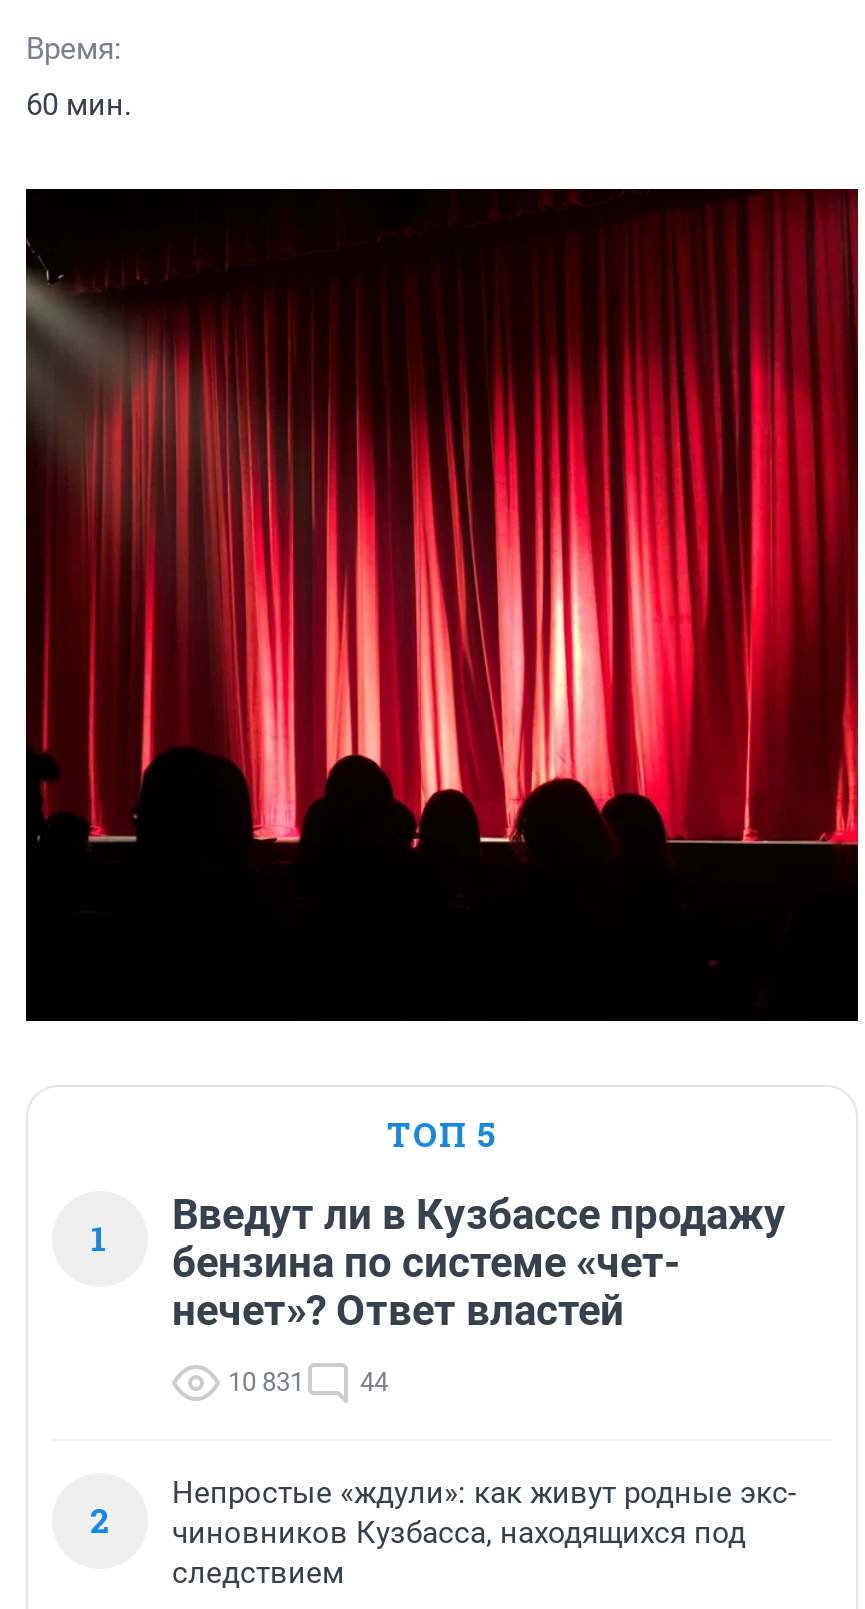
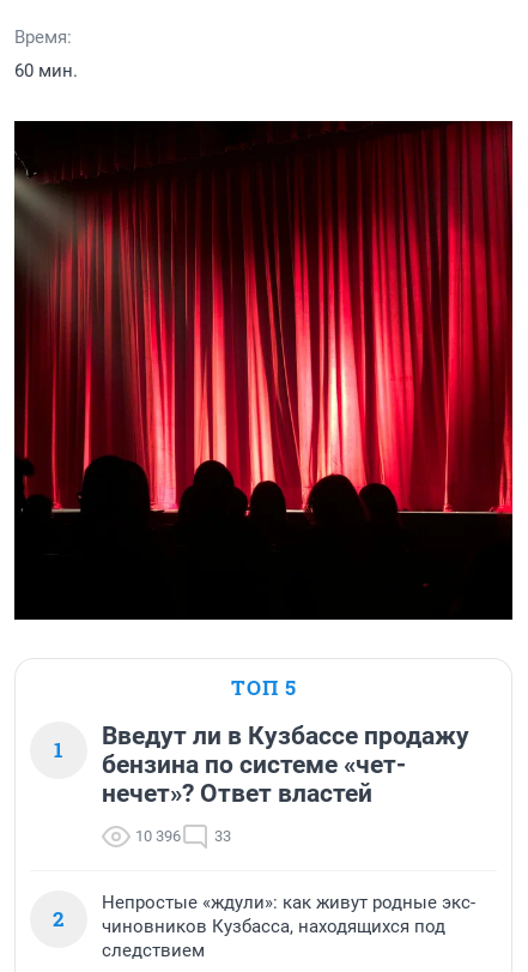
[228,1366,304,1396] 10 831 -> [135,826,181,844] 10 396
[360,1366,388,1396] 44 -> [214,826,231,844] 33

